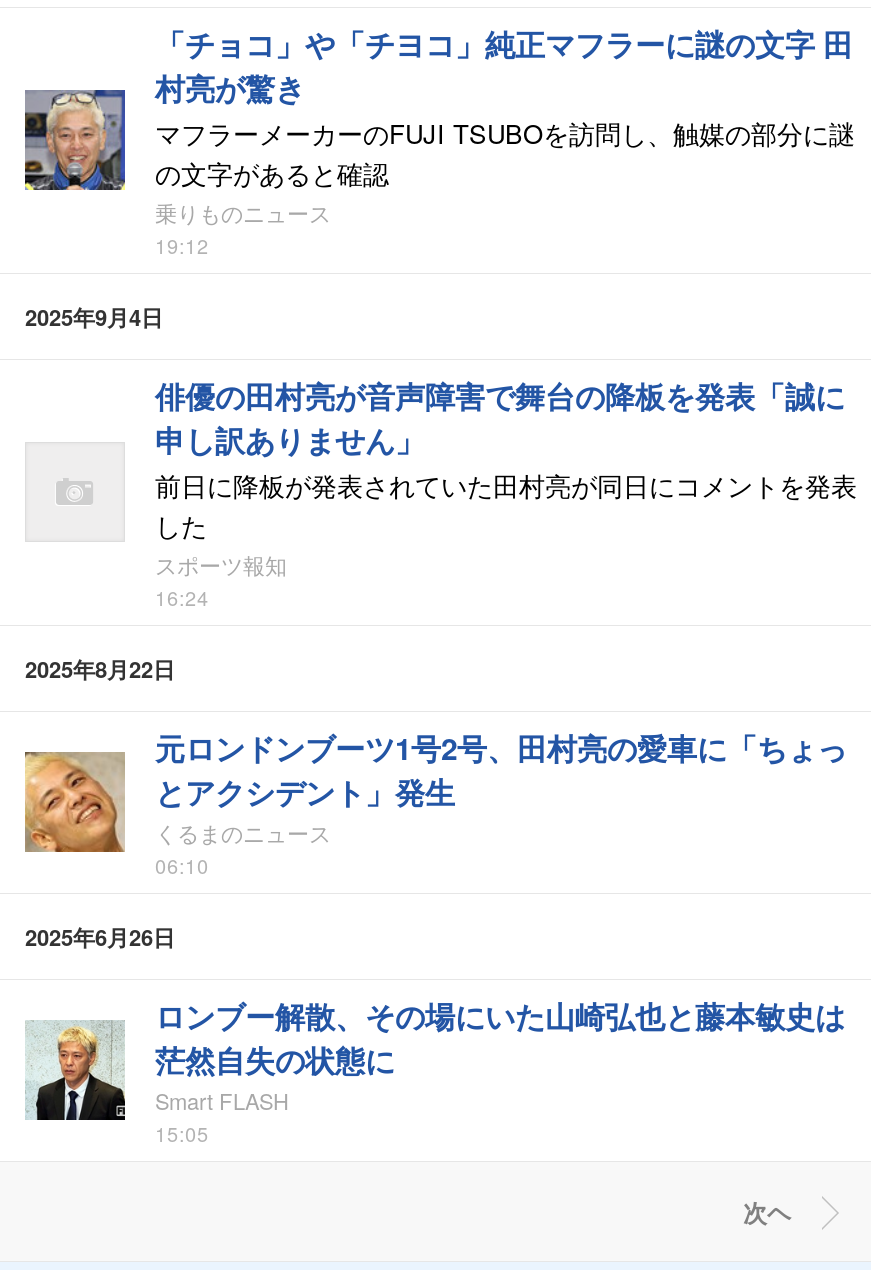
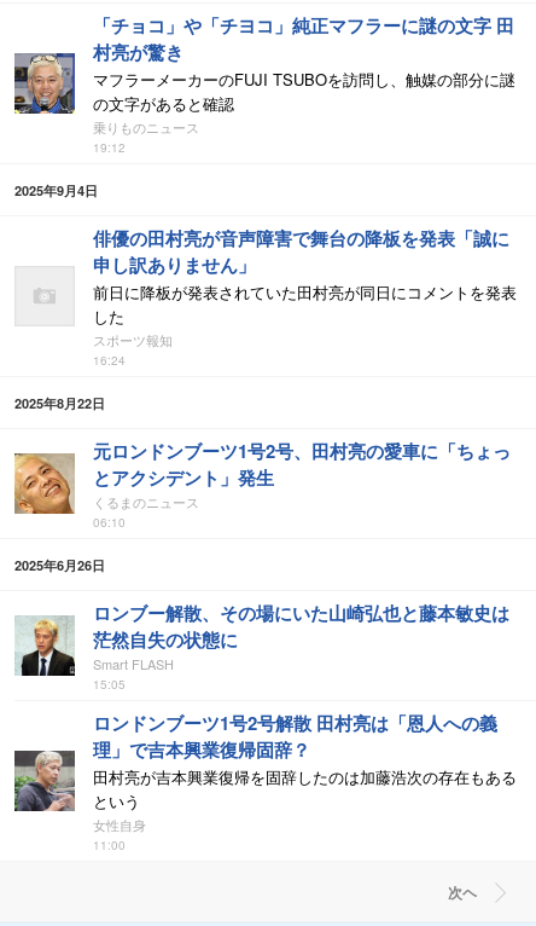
none -> [13,710,517,853] [image] | ロンドンブーツ1号2号解散 田村亮は「恩人への義 | 理」で吉本興業復帰固辞？ | 田村亮が吉本興業復帰を固辞したのは加藤浩次の存在もある | という | 女性自身 | 11:00

